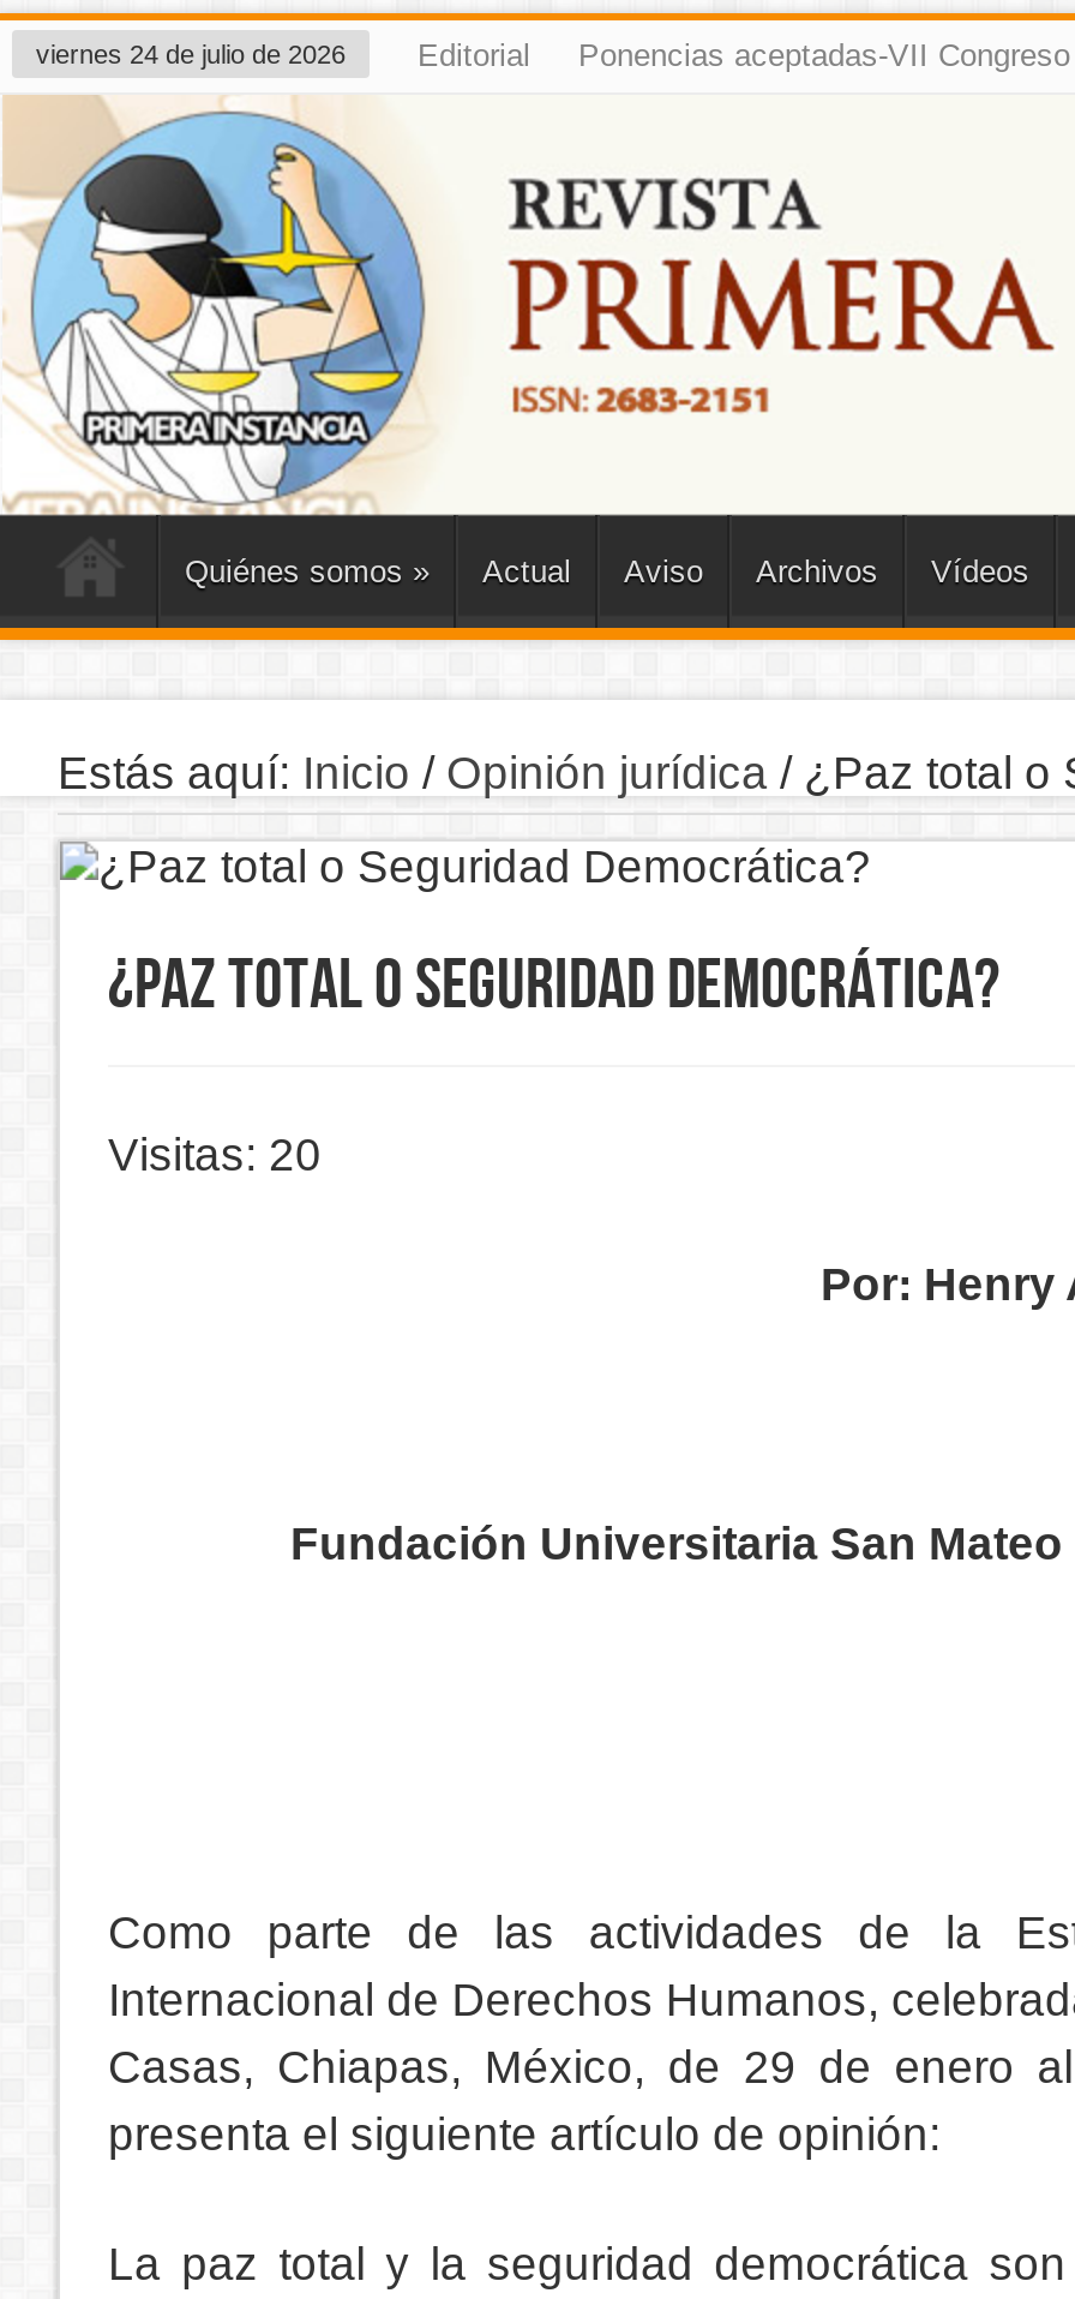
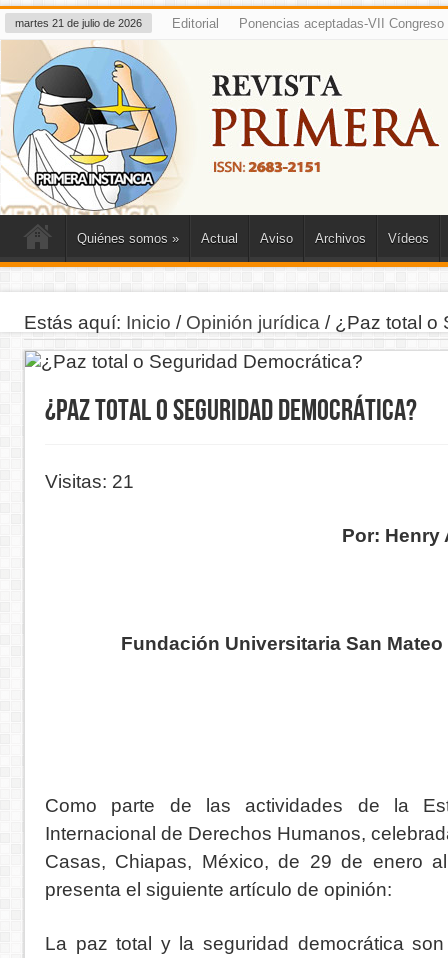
[36,40,346,68] viernes 24 de julio de 2026 -> [15,17,142,29] martes 21 de julio de 2026
[108,1130,322,1180] Visitas: 20 -> [45,471,134,492] Visitas: 21

